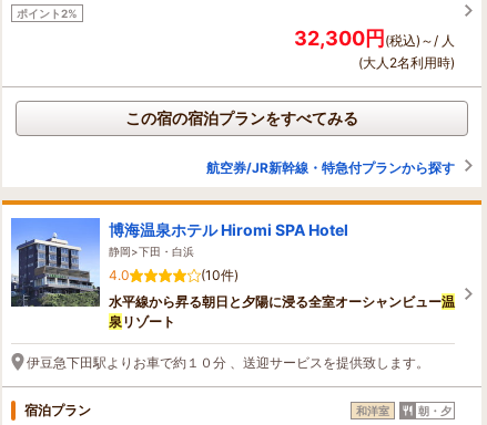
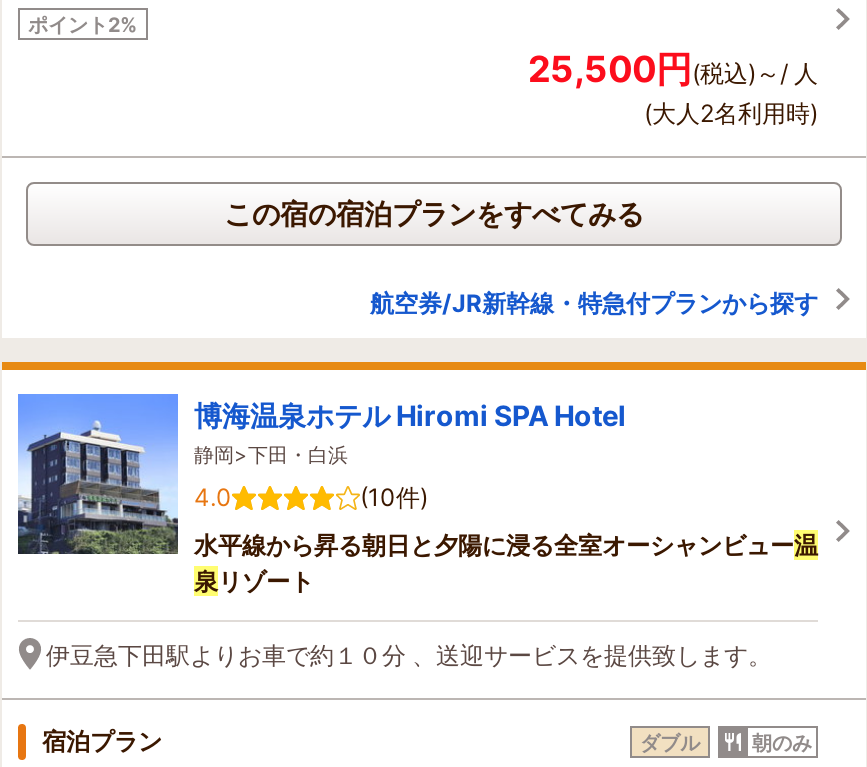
[294,26,455,49] 32,300円(税込)～/ 人 -> [528,47,818,89] 25,500円(税込)～/ 人
[356,404,452,417] 和洋室 | 朝・夕 -> [640,729,812,753] ダブル | 朝のみ

